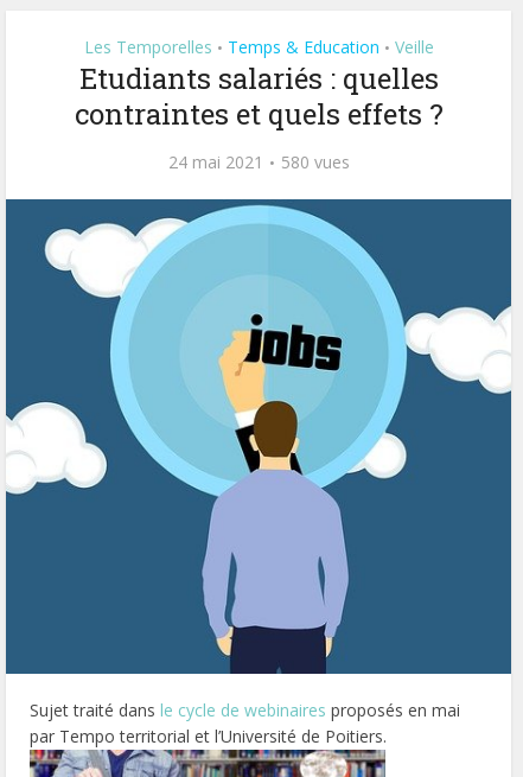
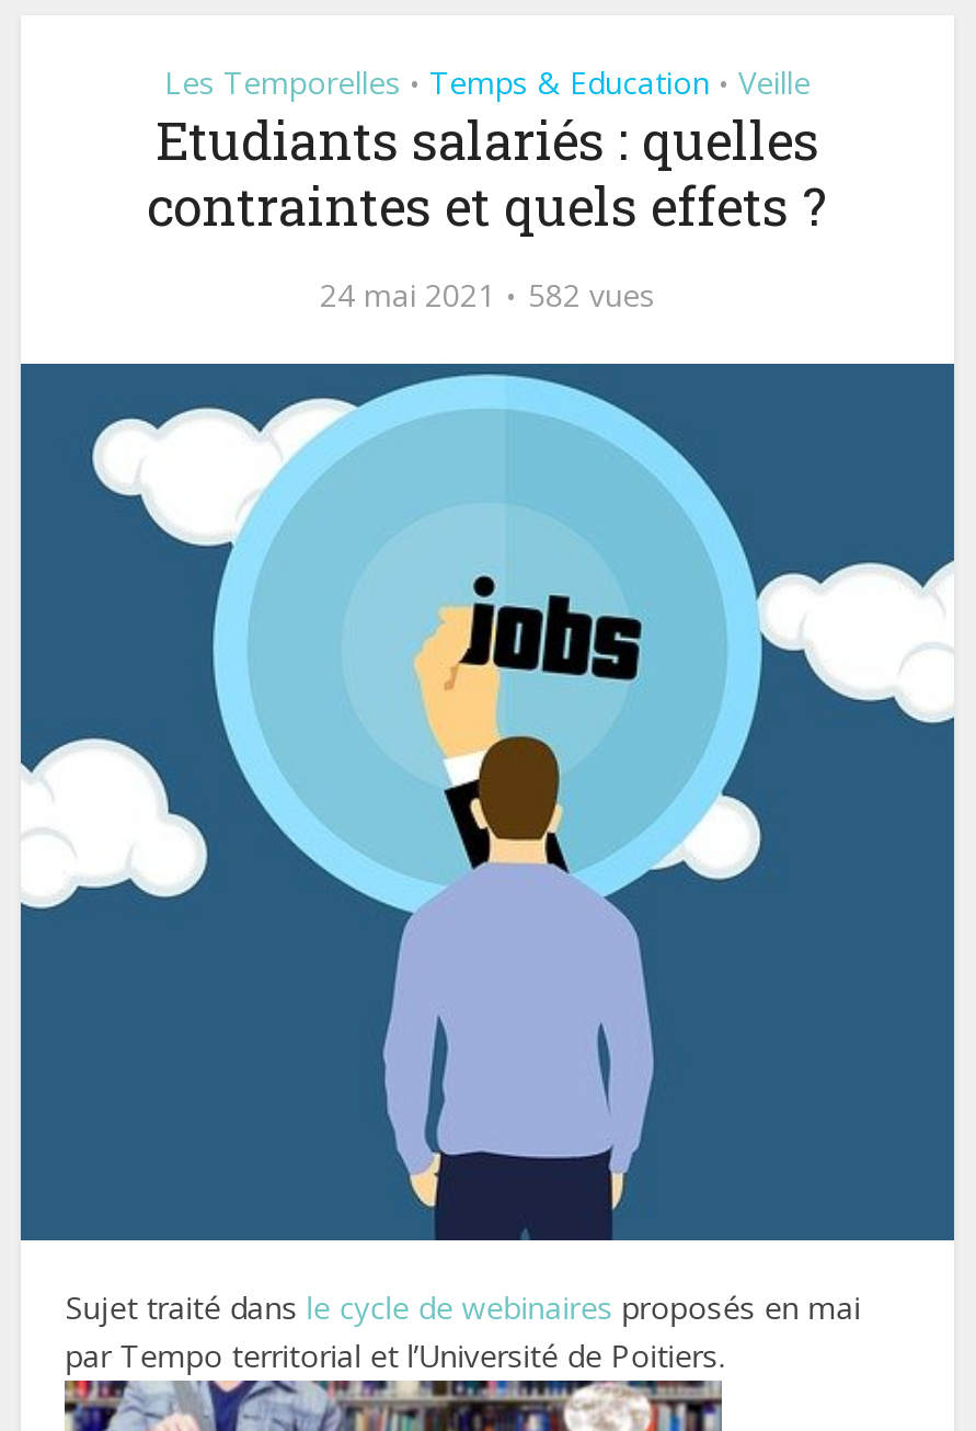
[168,151,349,173] 24 mai 2021 580 vues -> [320,274,655,316] 24 mai 2021 582 vues

